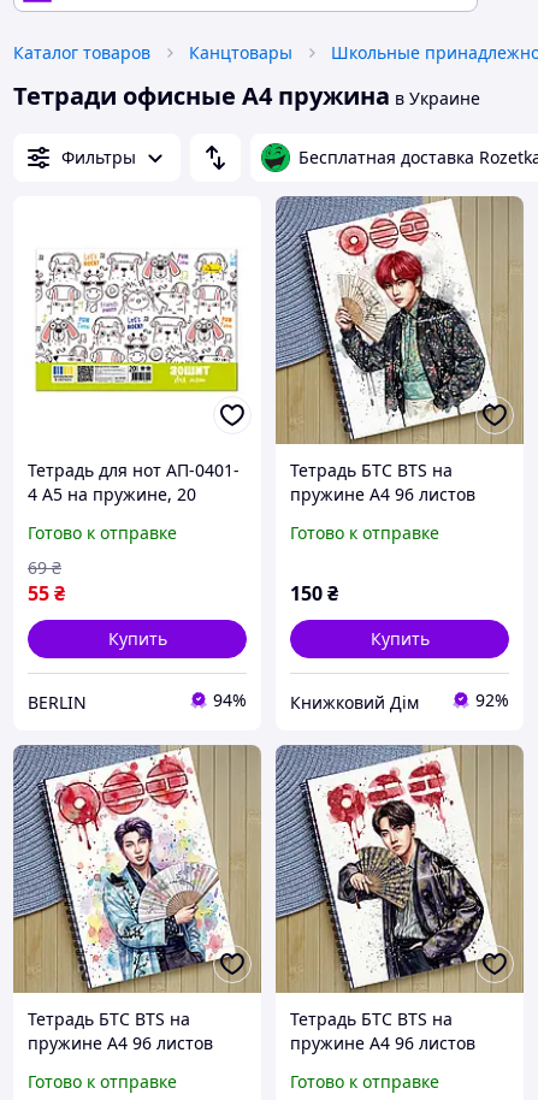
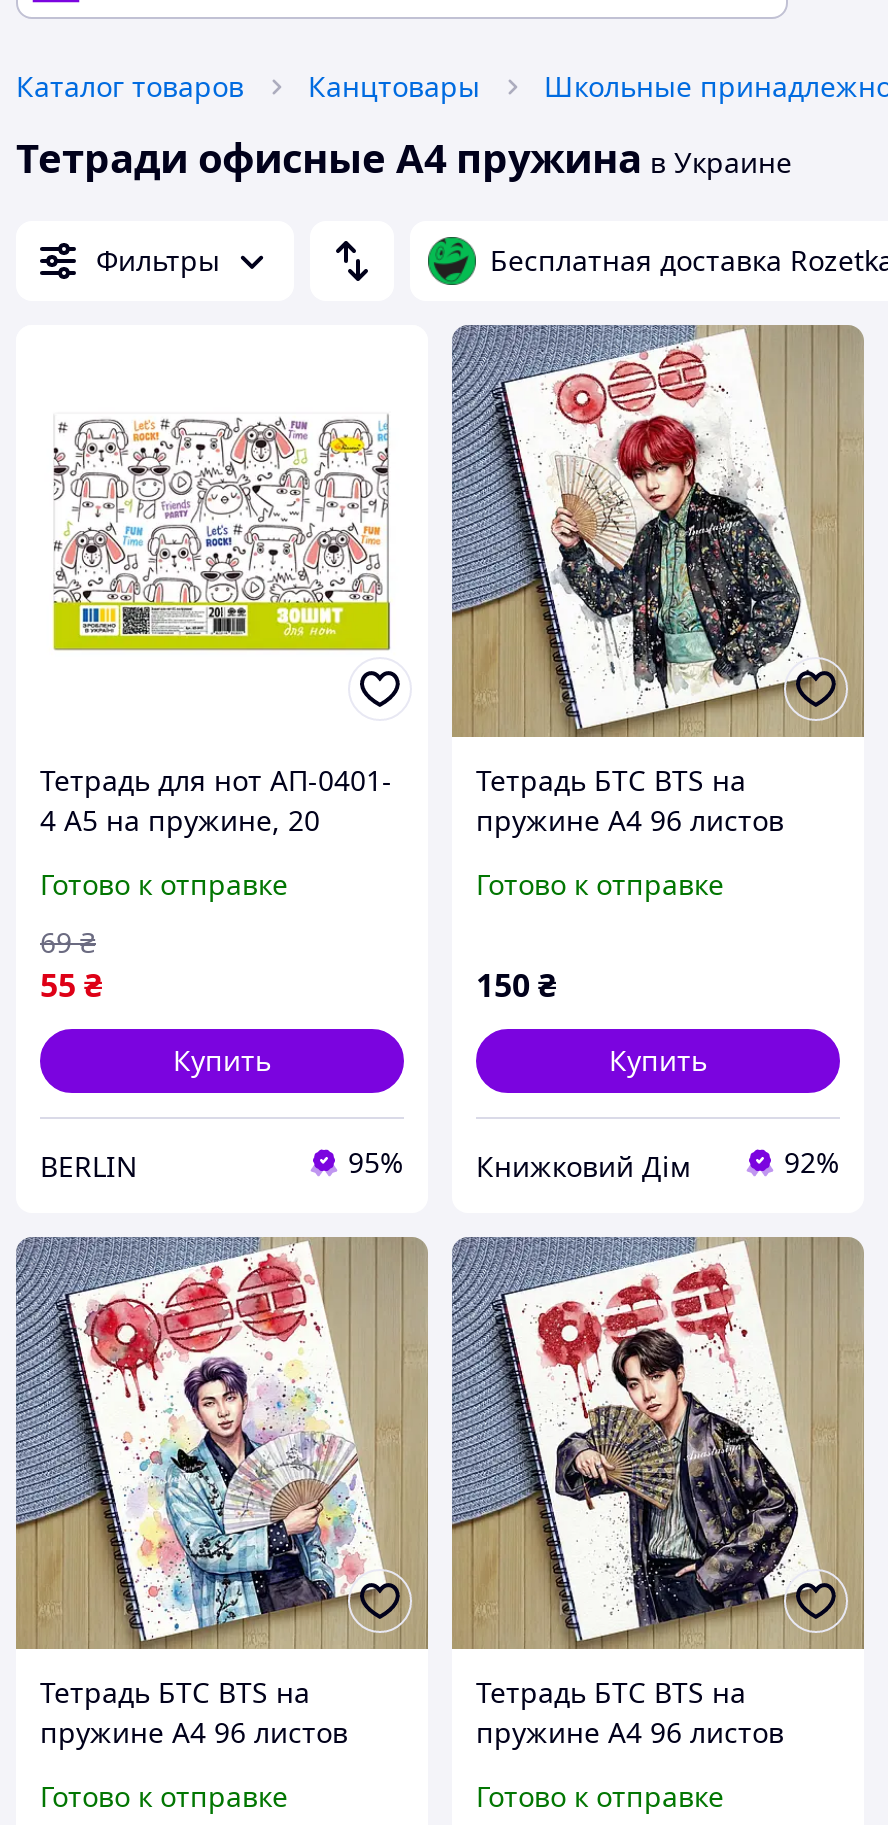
[213,688,419,713] 94% Книжковий Дім -> [348,1143,690,1184] 95% Книжковий Дім

